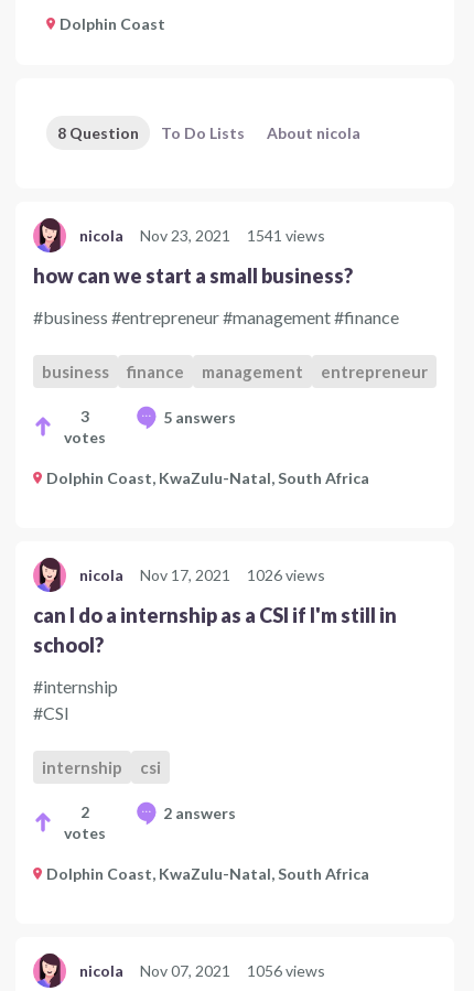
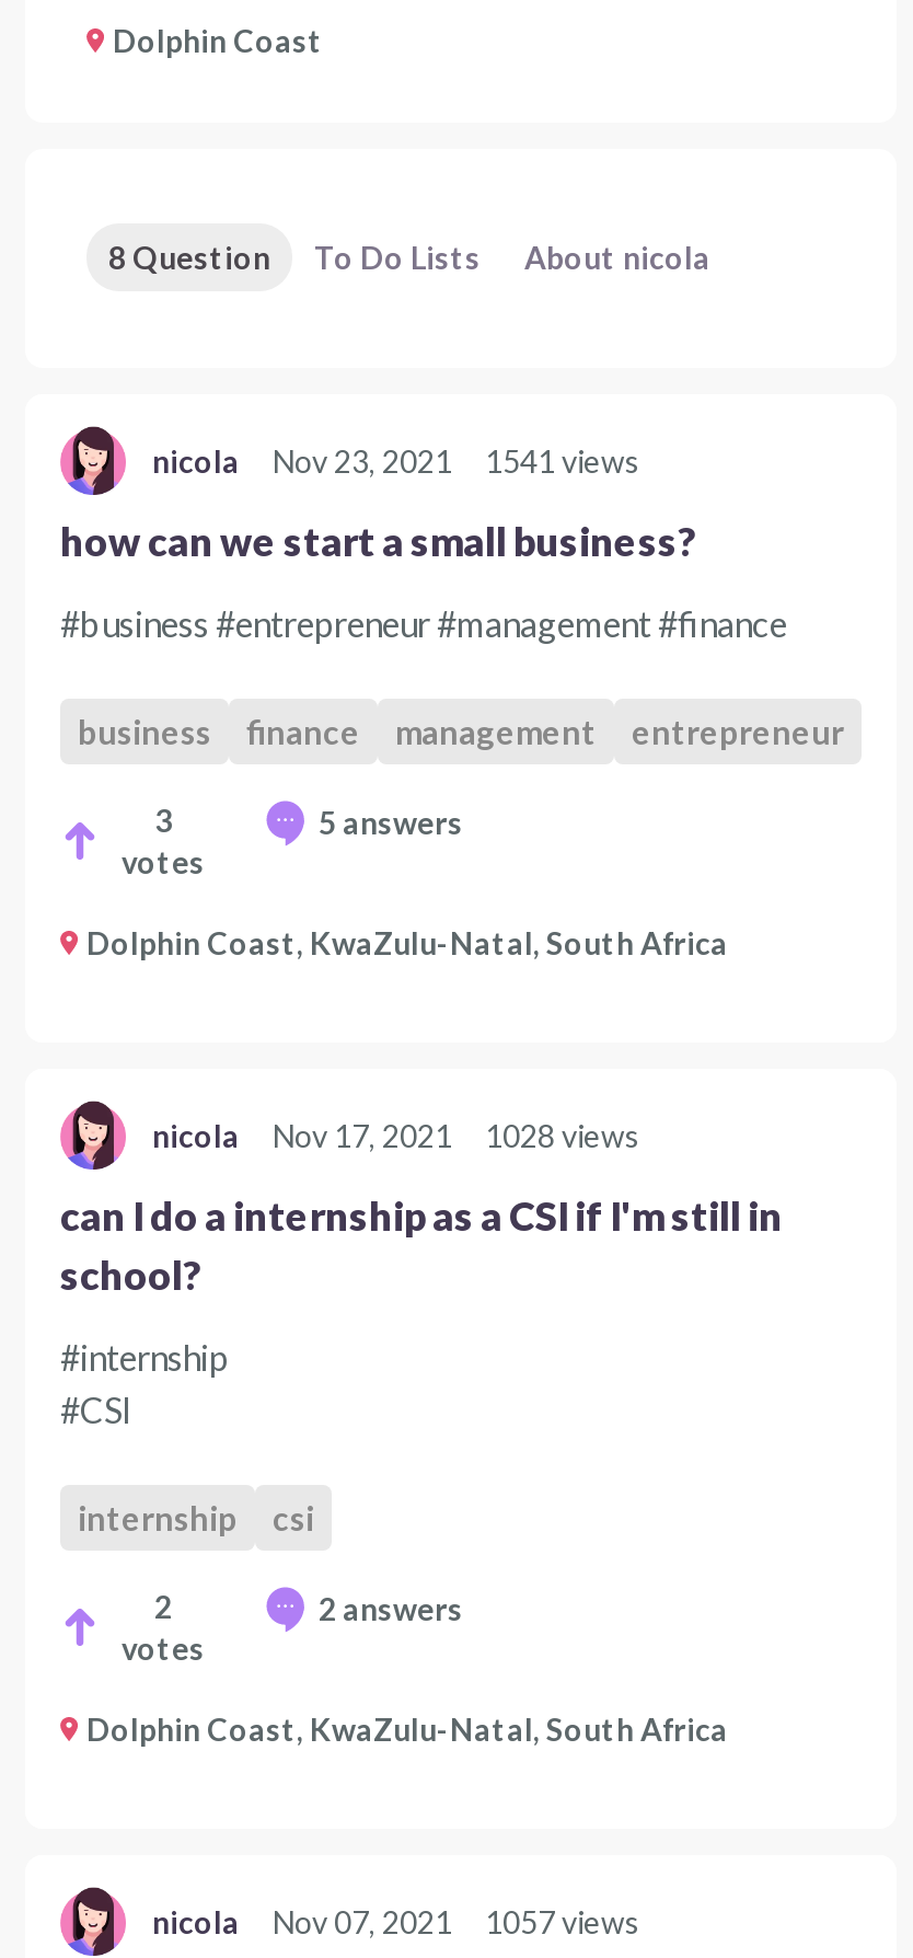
[79,566,325,585] nicola Nov 17, 2021 1026 views -> [152,1118,640,1155] nicola Nov 17, 2021 1028 views
[79,962,325,980] nicola Nov 07, 2021 1056 views -> [152,1904,640,1941] nicola Nov 07, 2021 1057 views

